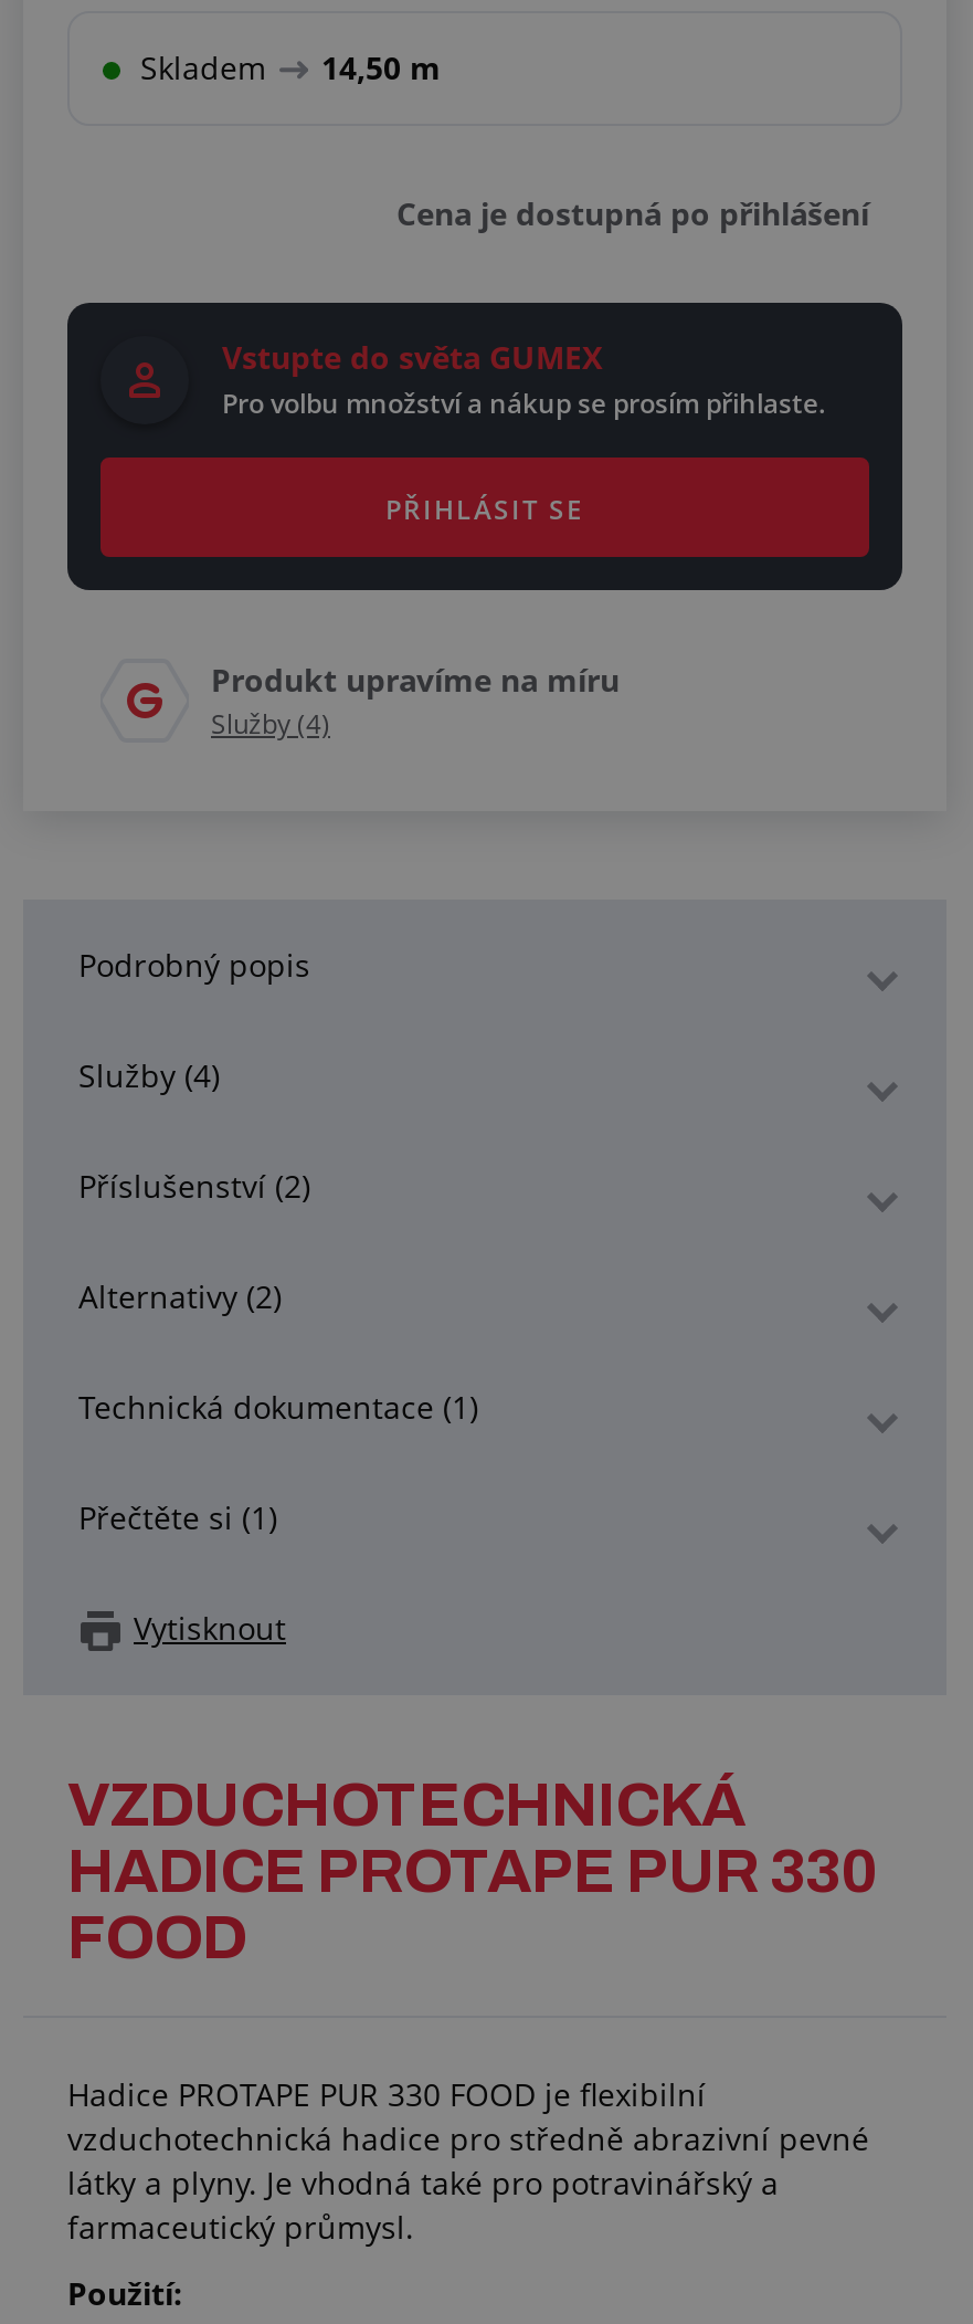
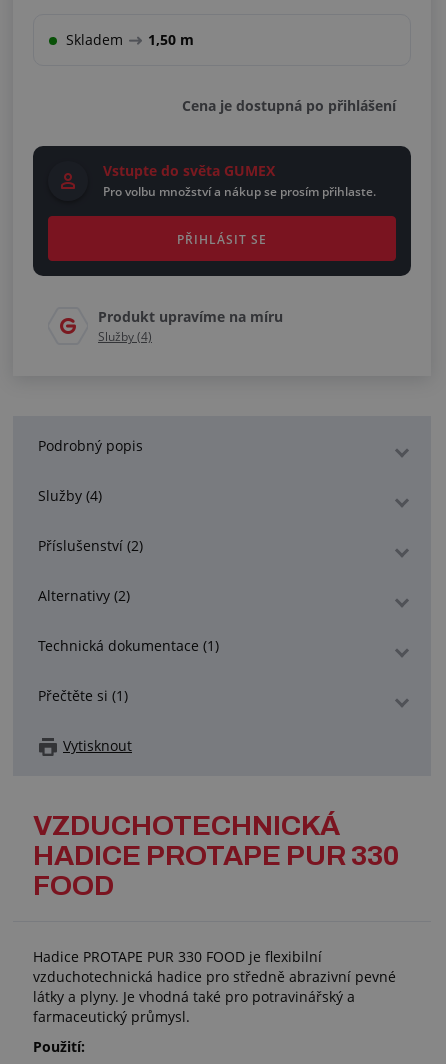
[140,46,441,88] Skladem 14,50 m -> [66,30,194,49] Skladem 1,50 m

